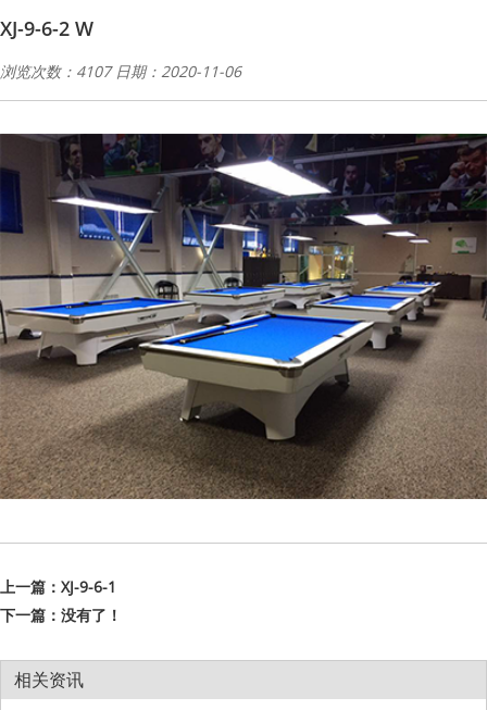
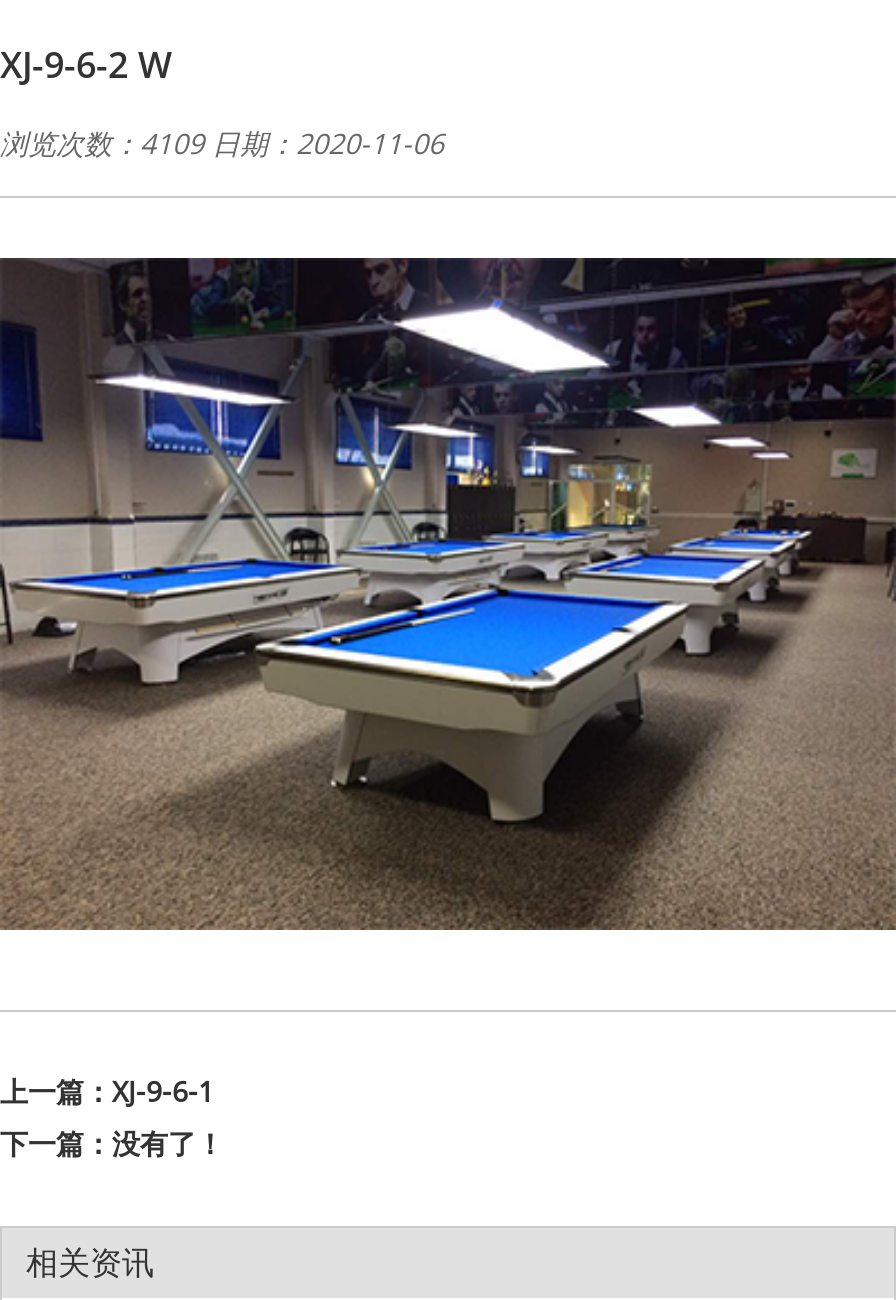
[0,63,241,82] 浏览次数：4107 日期：2020-11-06 -> [0,129,444,163] 浏览次数：4109 日期：2020-11-06

